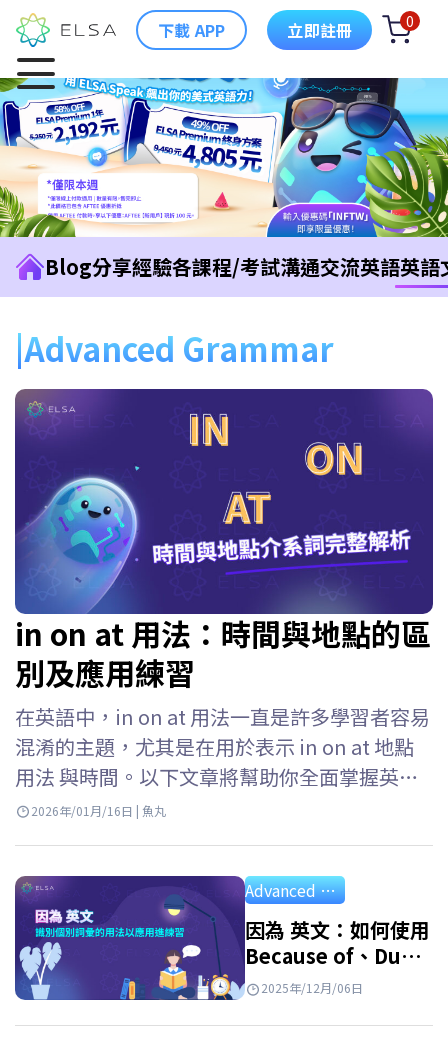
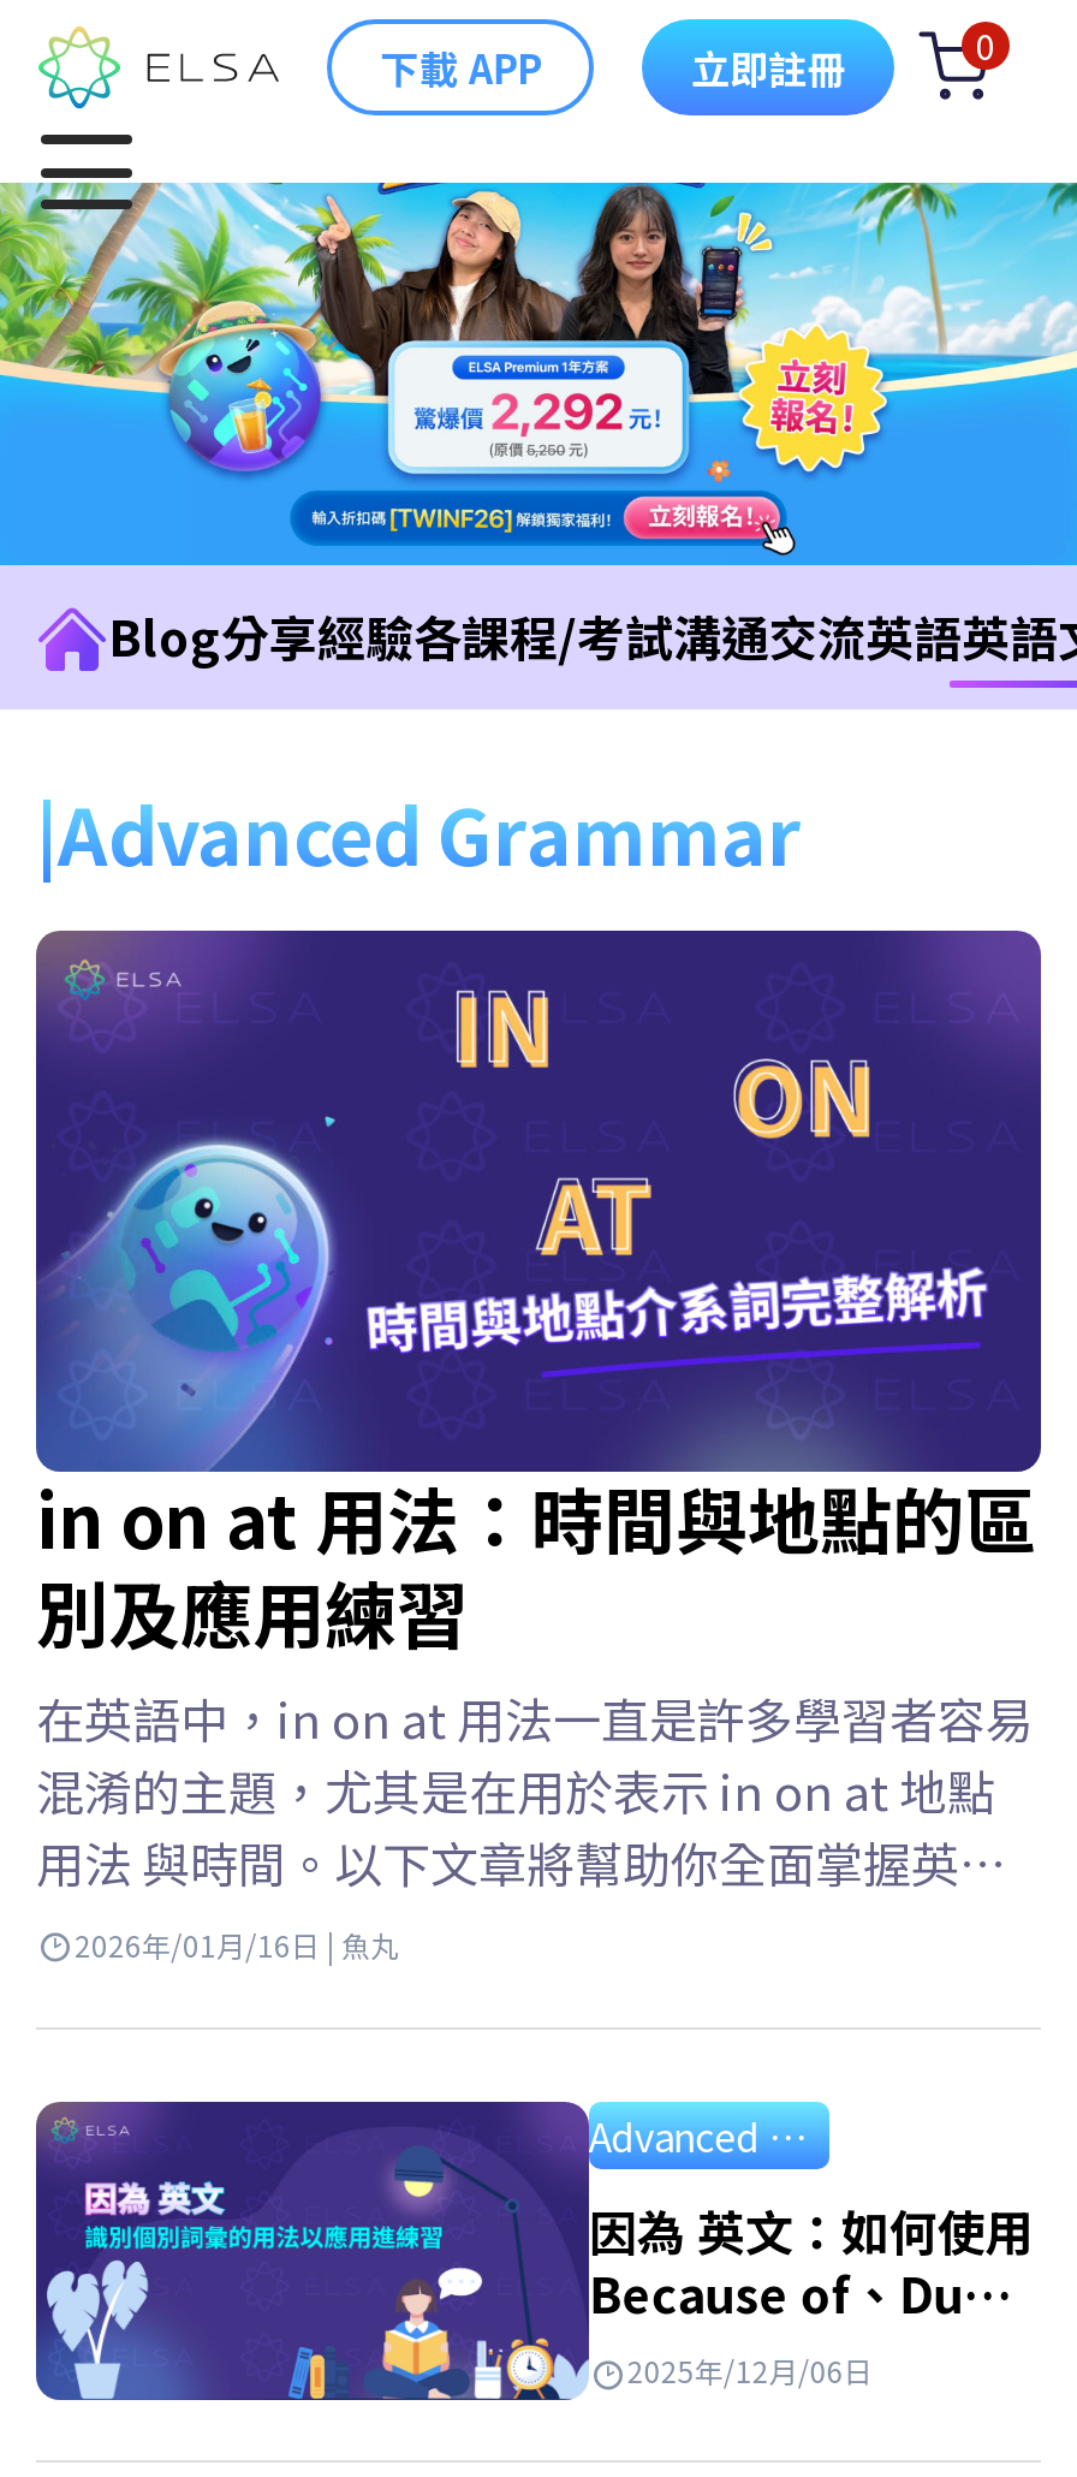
[3,77,445,238] [image] -> [7,180,1070,568] [image]

